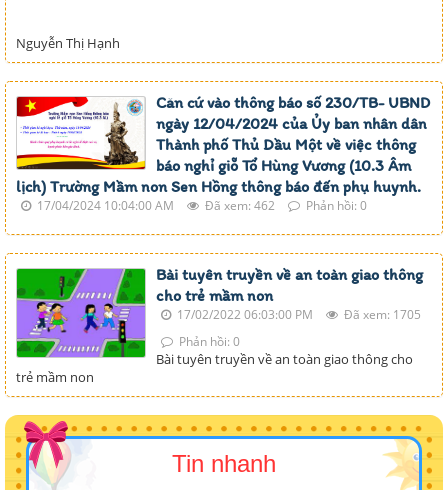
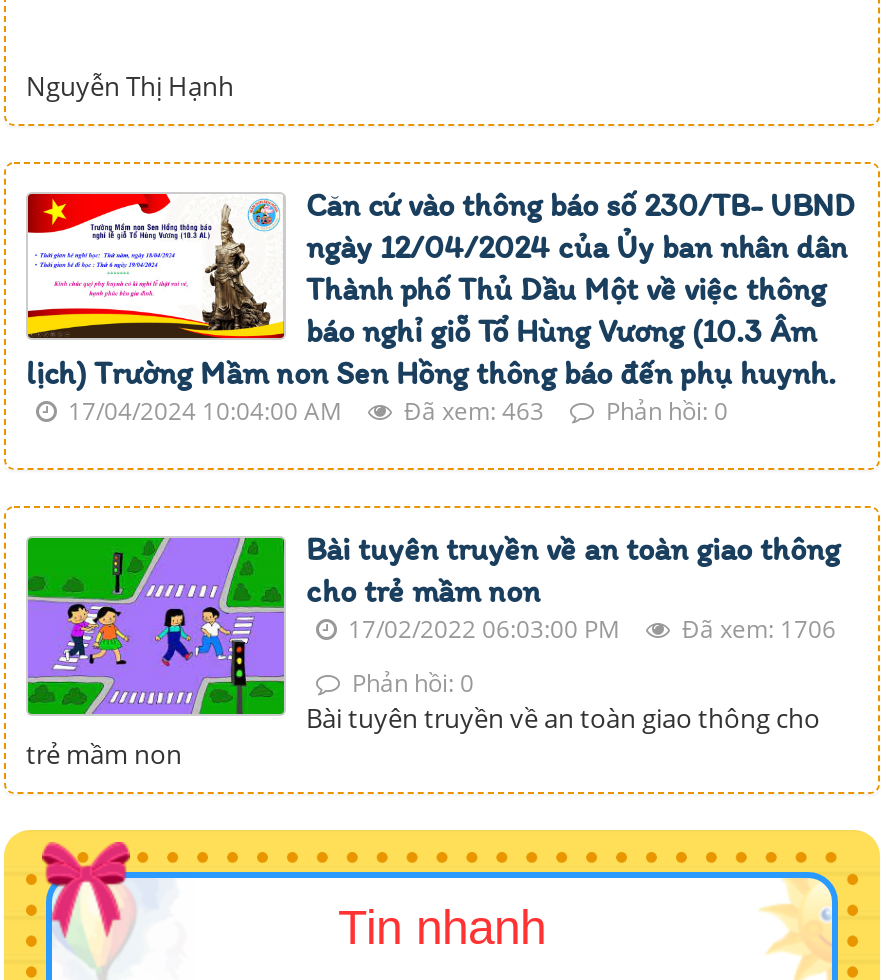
[34,197,367,214] 17/04/2024 10:04:00 AM Đã xem: 462 Phản hồi: 0 -> [62,394,728,428] 17/04/2024 10:04:00 AM Đã xem: 463 Phản hồi: 0
[174,306,421,323] 17/02/2022 06:03:00 PM Đã xem: 1705 -> [342,612,836,646] 17/02/2022 06:03:00 PM Đã xem: 1706

